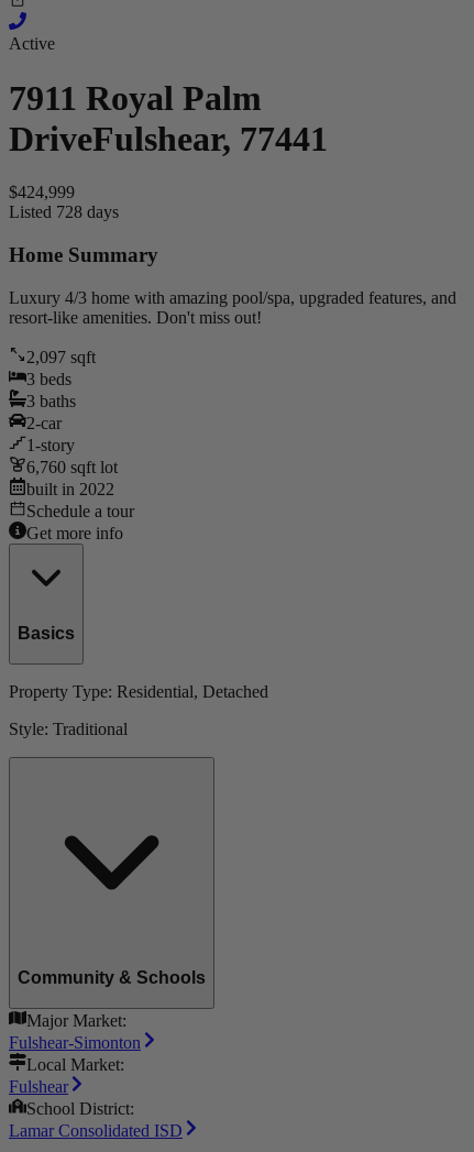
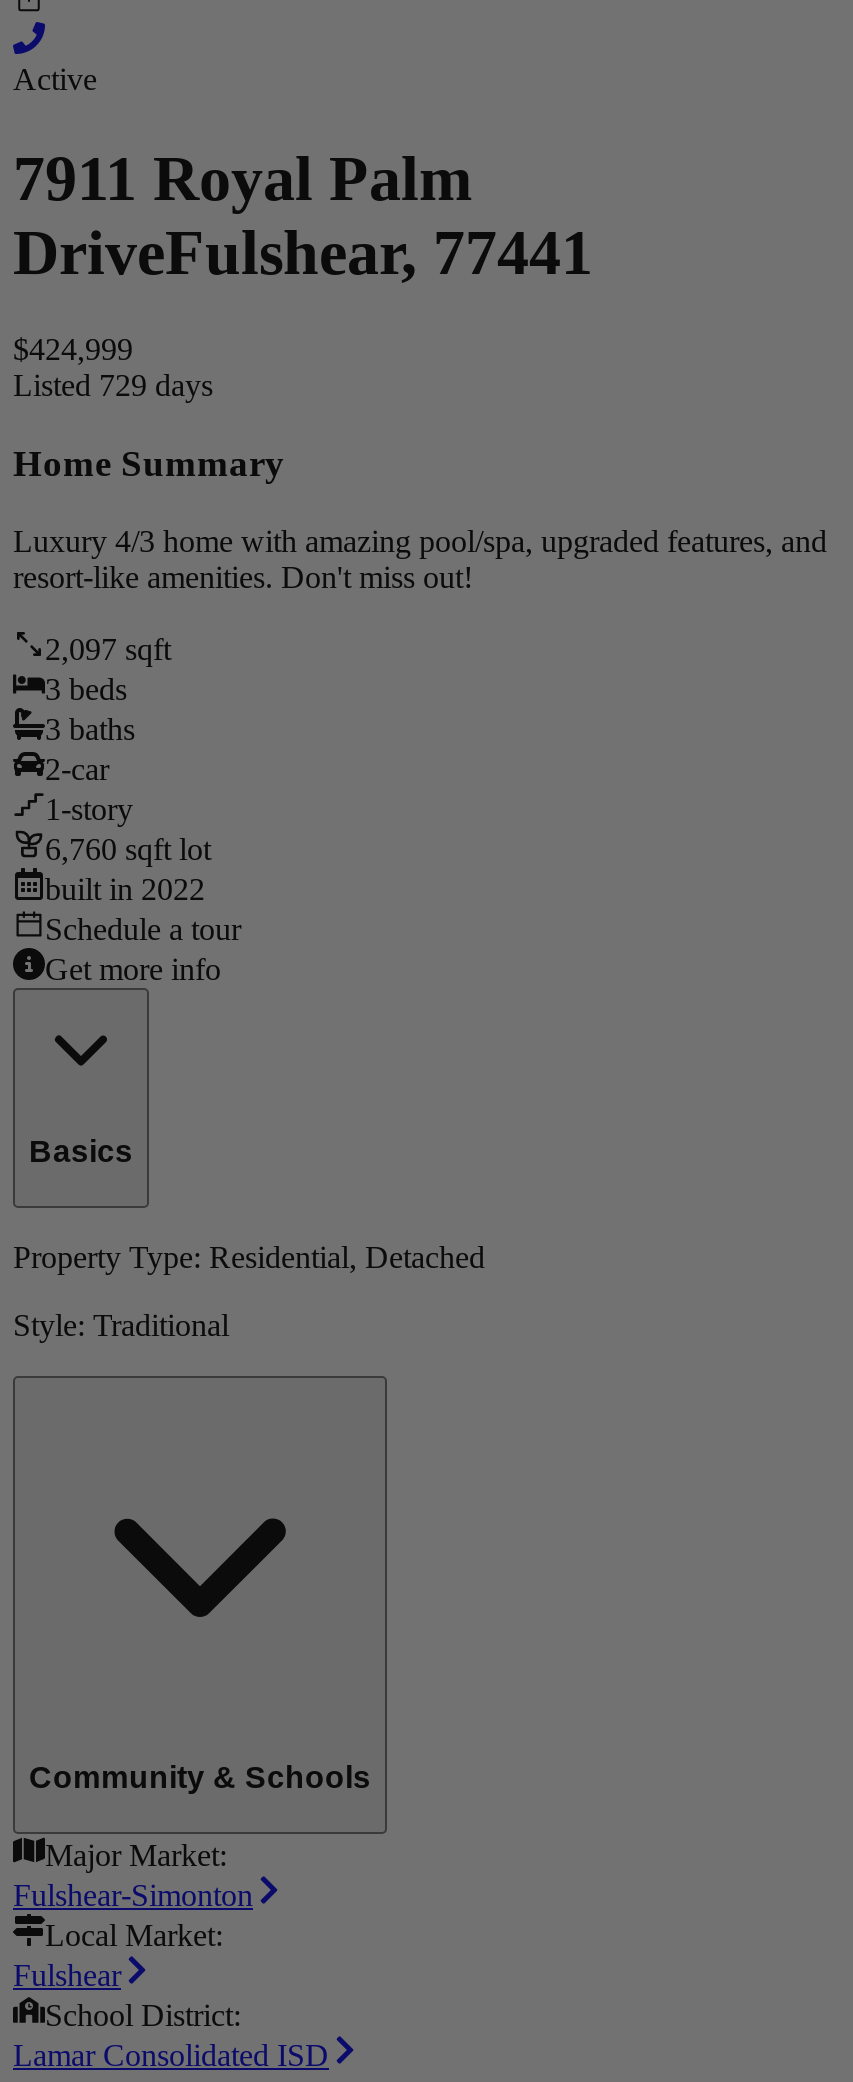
[9,203,119,221] Listed 728 days -> [13,368,213,402] Listed 729 days

